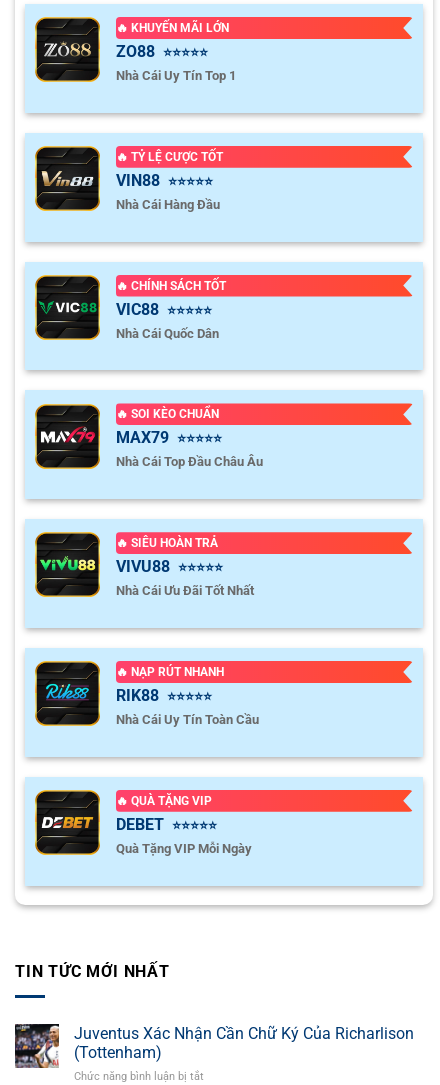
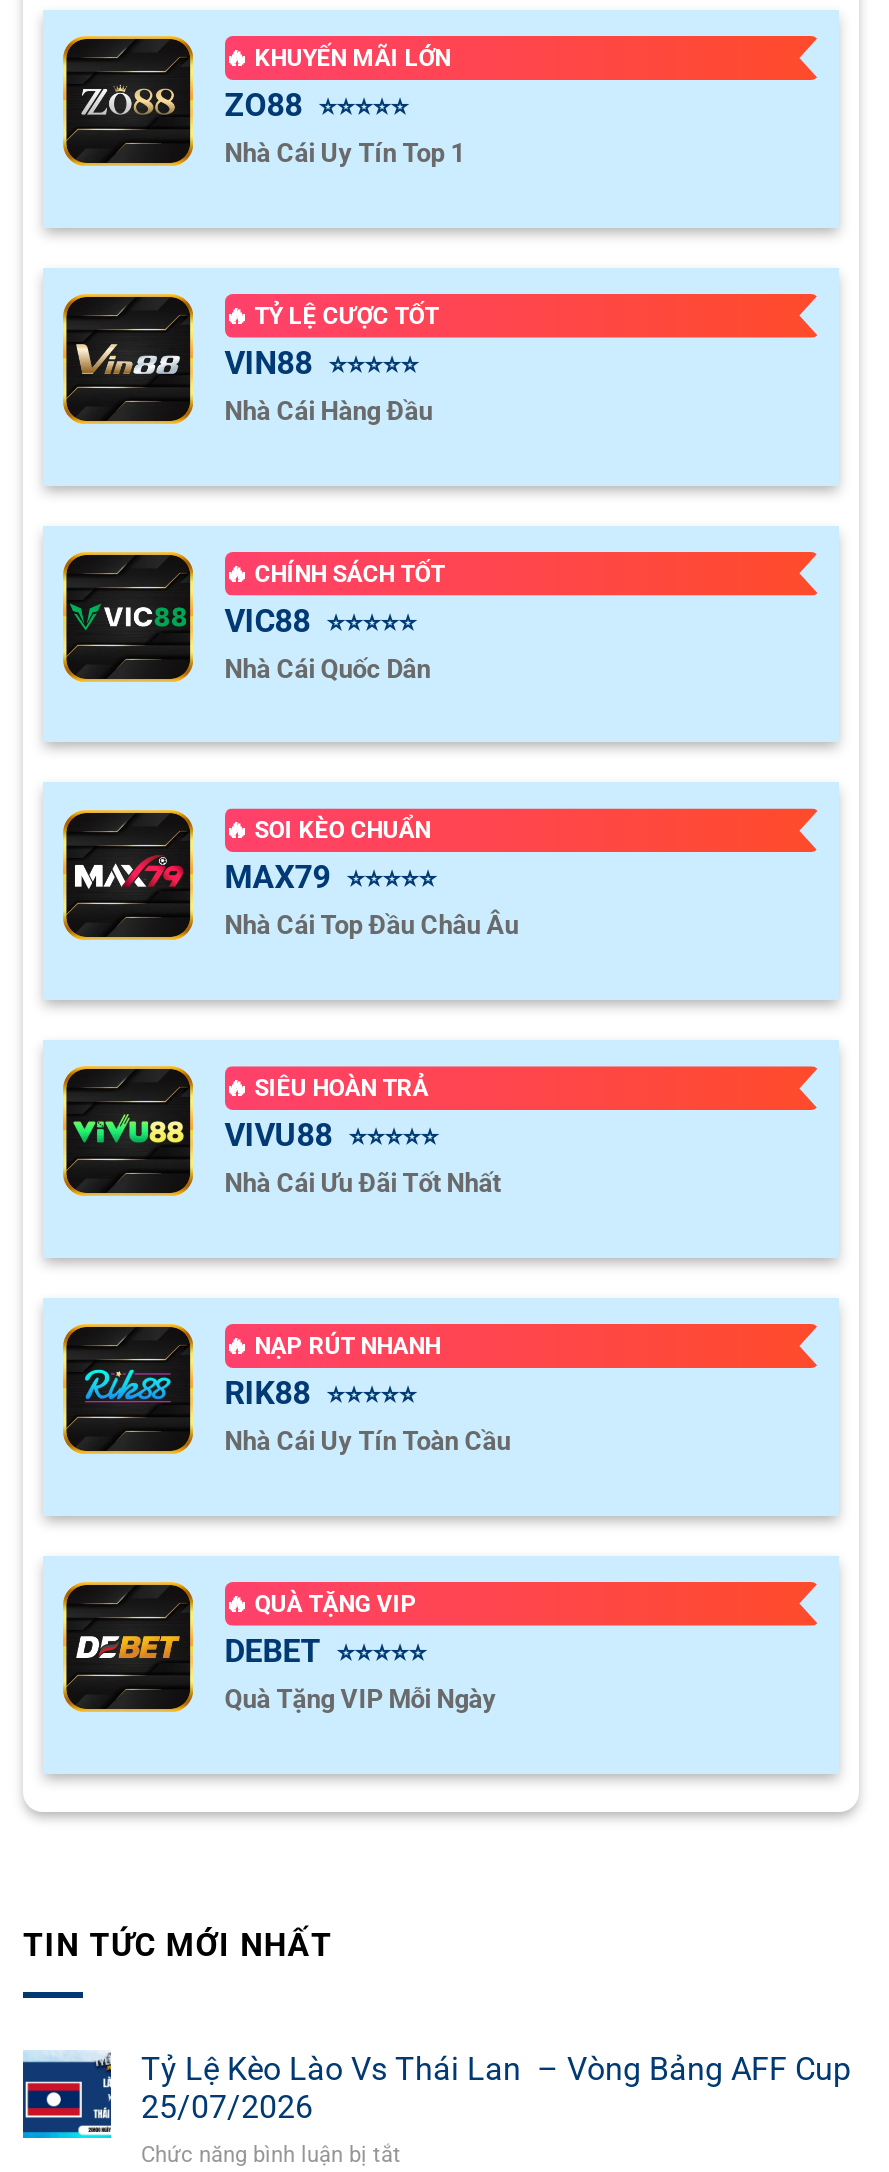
[14,1023,414,1069] [image] | Juventus Xác Nhận Cần Chữ Ký Của Richarlison | (Tottenham) -> [21,2049,851,2140] [image] | Tỷ Lệ Kèo Lào Vs Thái Lan – Vòng Bảng AFF Cup | 25/07/2026

